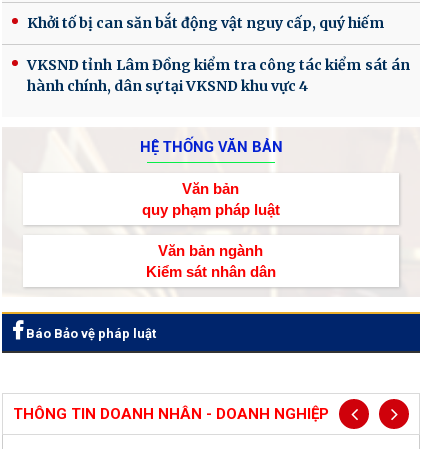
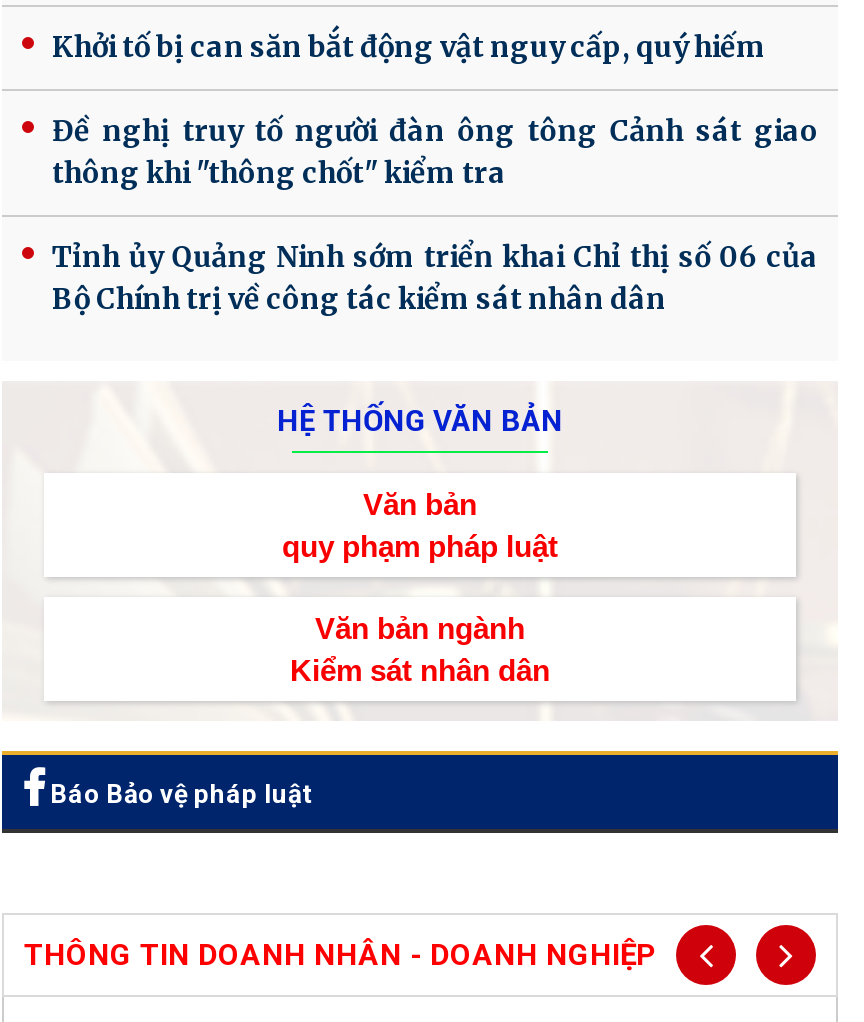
[27,56,410,95] VKSND tỉnh Lâm Đồng kiểm tra công tác kiểm sát án | hành chính, dân sự tại VKSND khu vực 4 -> [52,114,818,318] Đề nghị truy tố người đàn ông tông Cảnh sát giao | thông khi "thông chốt" kiểm tra | Tỉnh ủy Quảng Ninh sớm triển khai Chỉ thị số 06 của | Bộ Chính trị về công tác kiểm sát nhân dân

